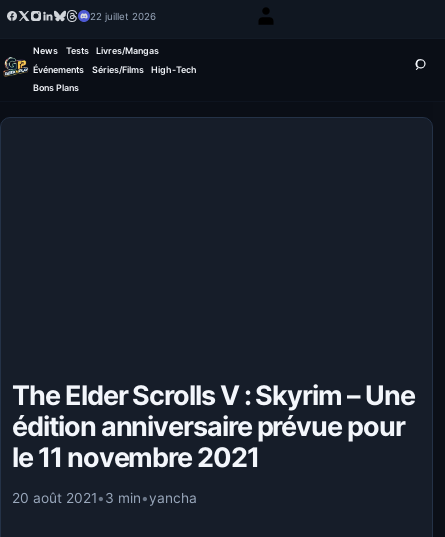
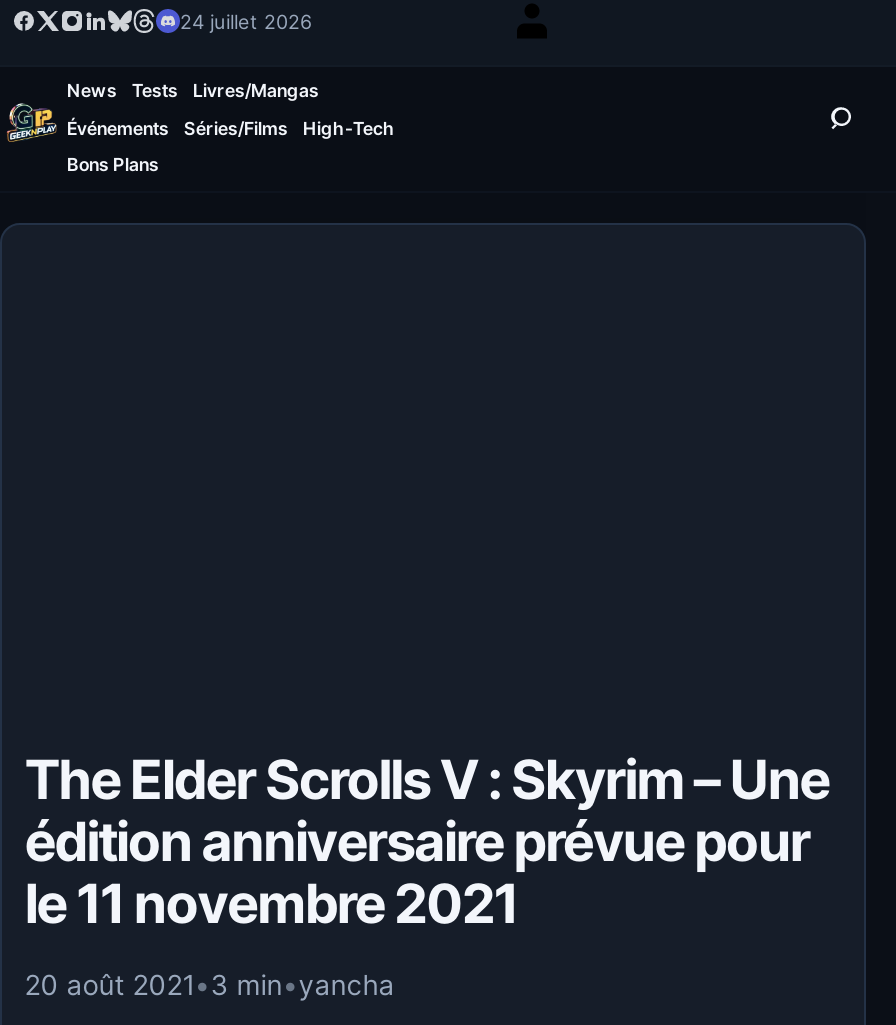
[90,10,156,21] 22 juillet 2026 -> [180,10,312,32] 24 juillet 2026

